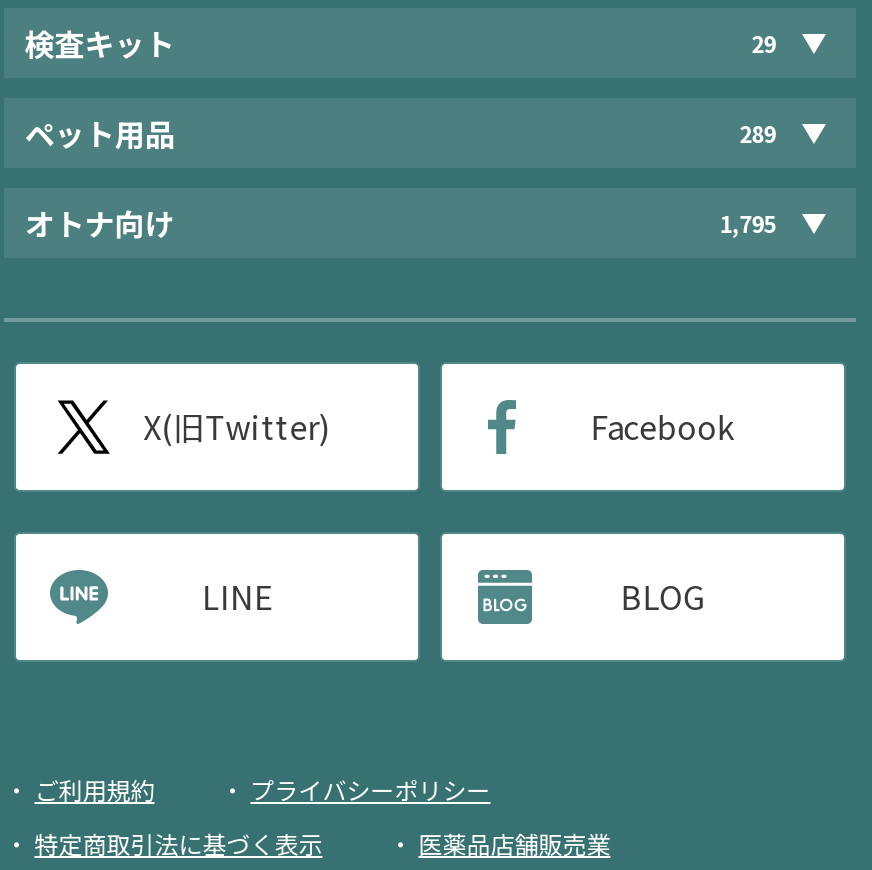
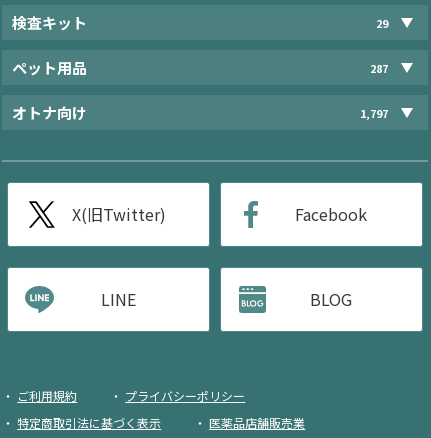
[740,116,776,148] 289 -> [370,59,388,75] 287
[720,206,776,238] 1,795 -> [360,104,388,120] 1,797

